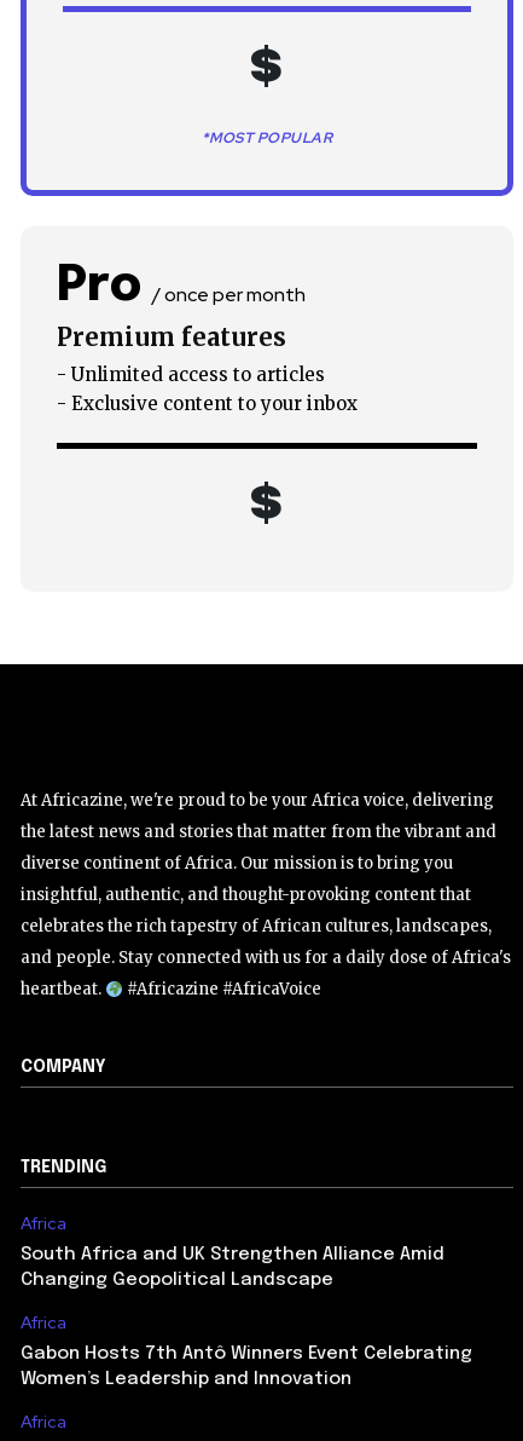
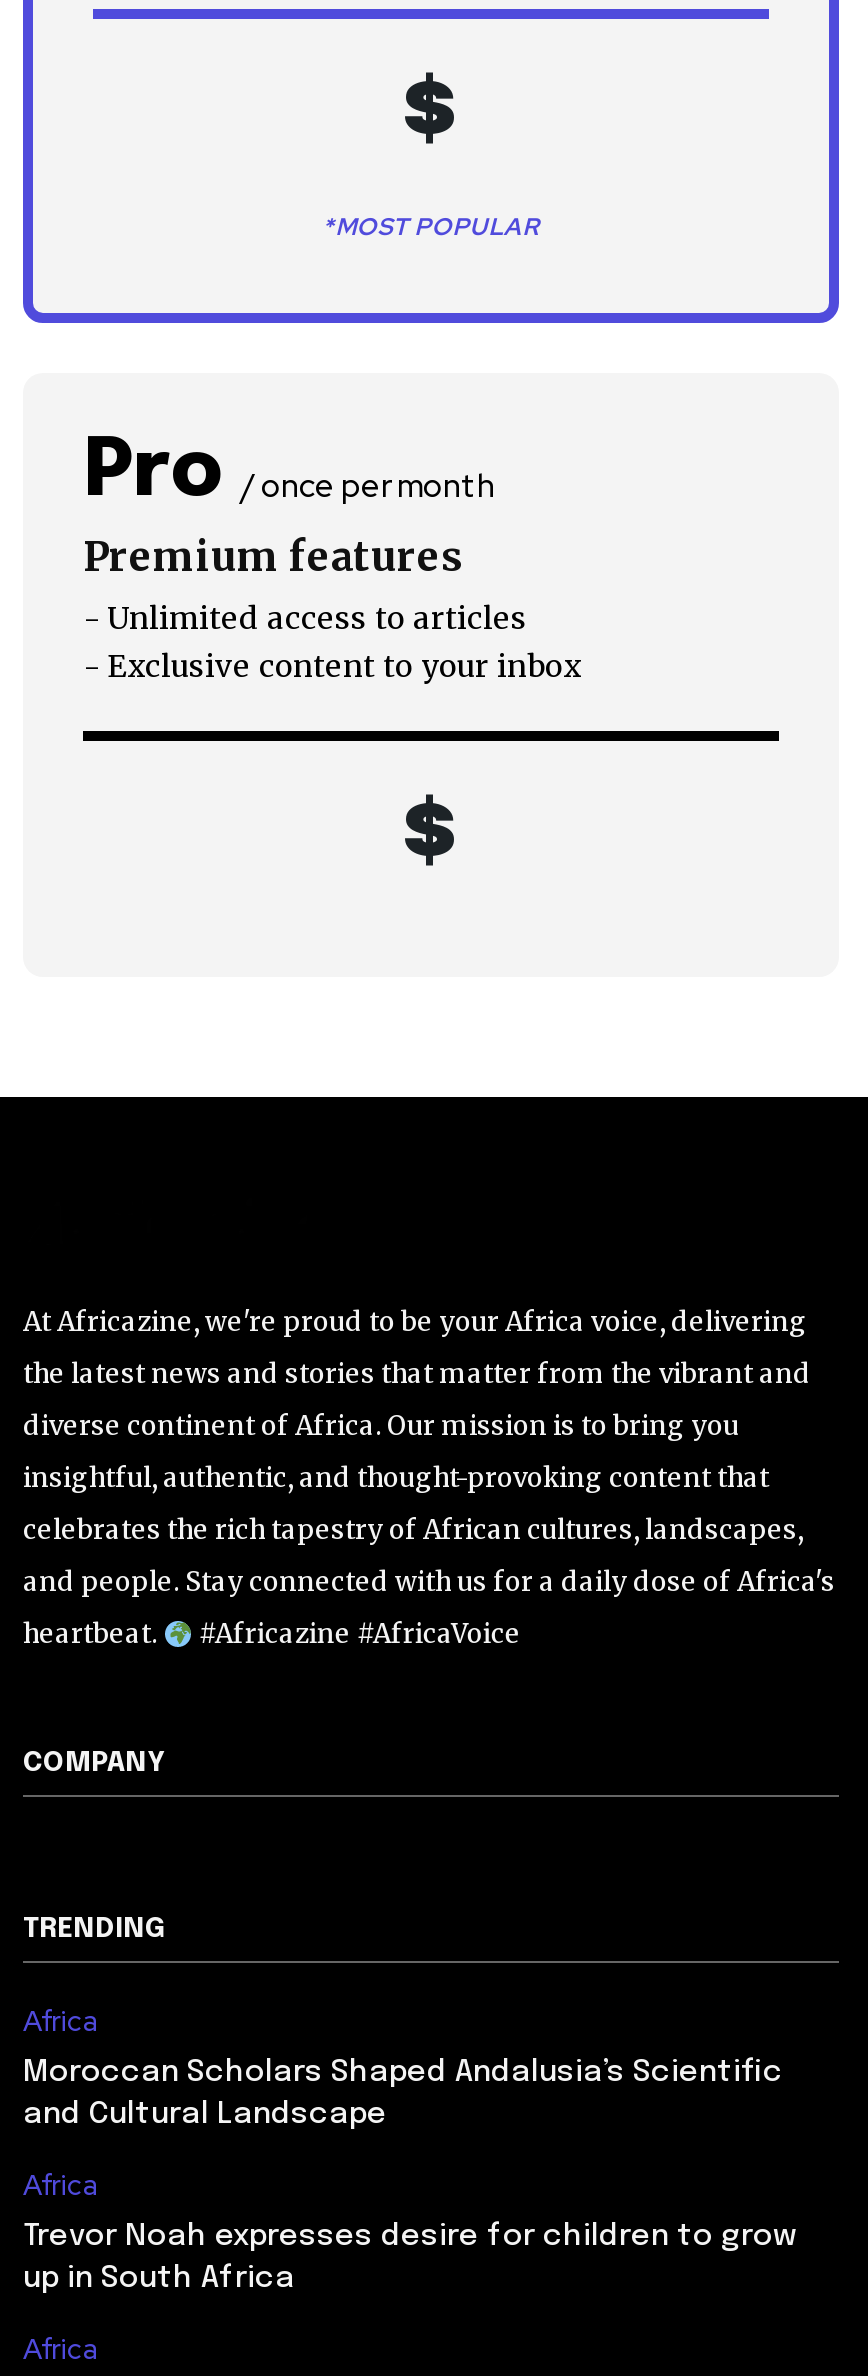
[21,1245,444,1290] South Africa and UK Strengthen Alliance Amid | Changing Geopolitical Landscape -> [23,2058,783,2132] Moroccan Scholars Shaped Andalusia’s Scientific | and Cultural Landscape
[21,1345,472,1389] Gabon Hosts 7th Antô Winners Event Celebrating | Women’s Leadership and Innovation -> [23,2222,797,2296] Trevor Noah expresses desire for children to grow | up in South Africa

